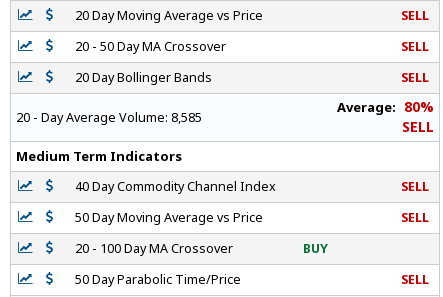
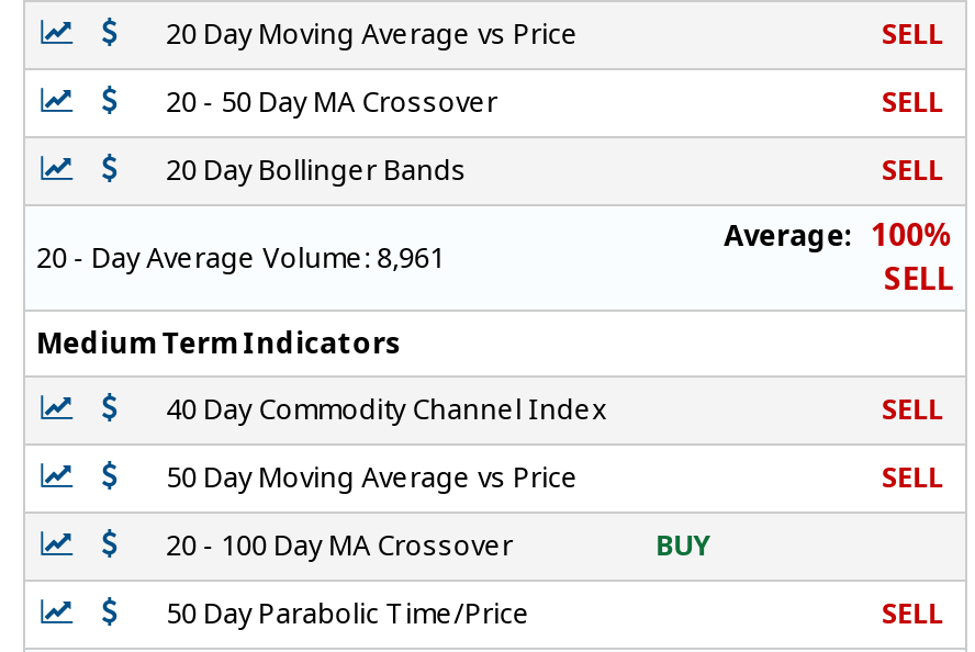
[337,97,434,116] Average: 80% -> [724,214,954,255] Average: 100%
[16,109,202,126] 20 - Day Average Volume: 8,585 -> [36,240,445,277] 20 - Day Average Volume: 8,961

